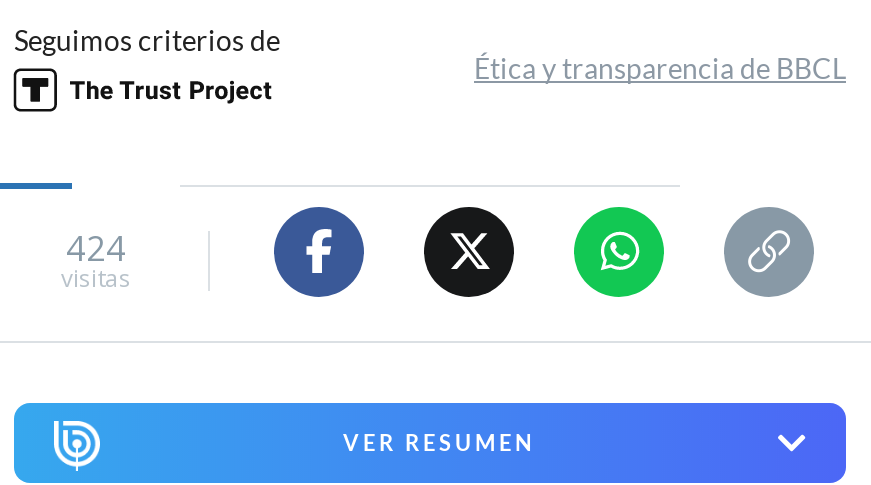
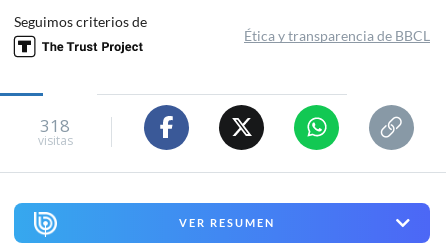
[66,225,126,271] 424 -> [40,114,70,137] 318

